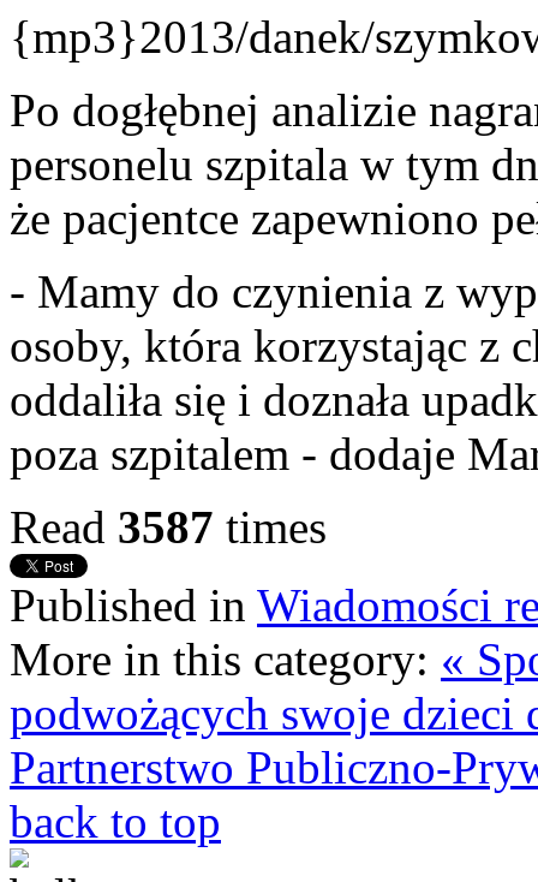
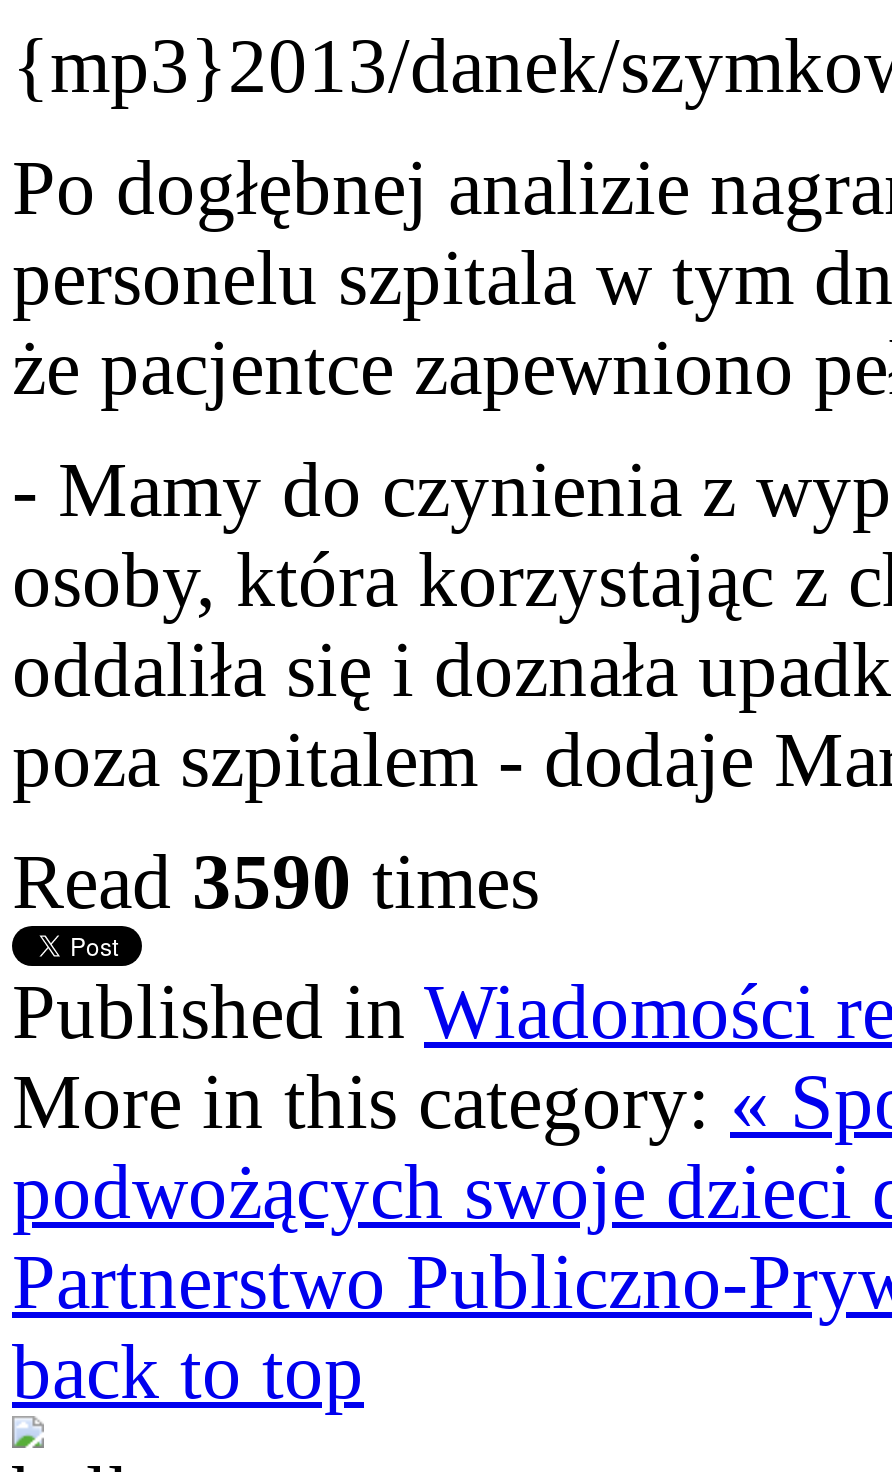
[10,501,327,553] Read 3587 times -> [12,838,540,924] Read 3590 times

